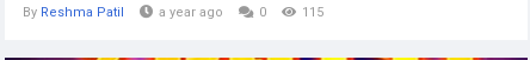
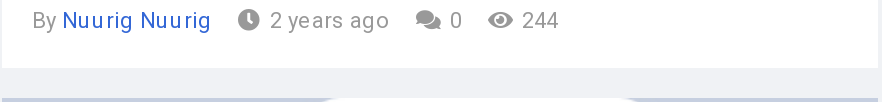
[23,5,223,20] By Reshma Patil | a year ago -> [32,8,390,34] By Nuurig Nuurig | 2 years ago
[302,5,323,20] 115 -> [522,8,558,34] 244

